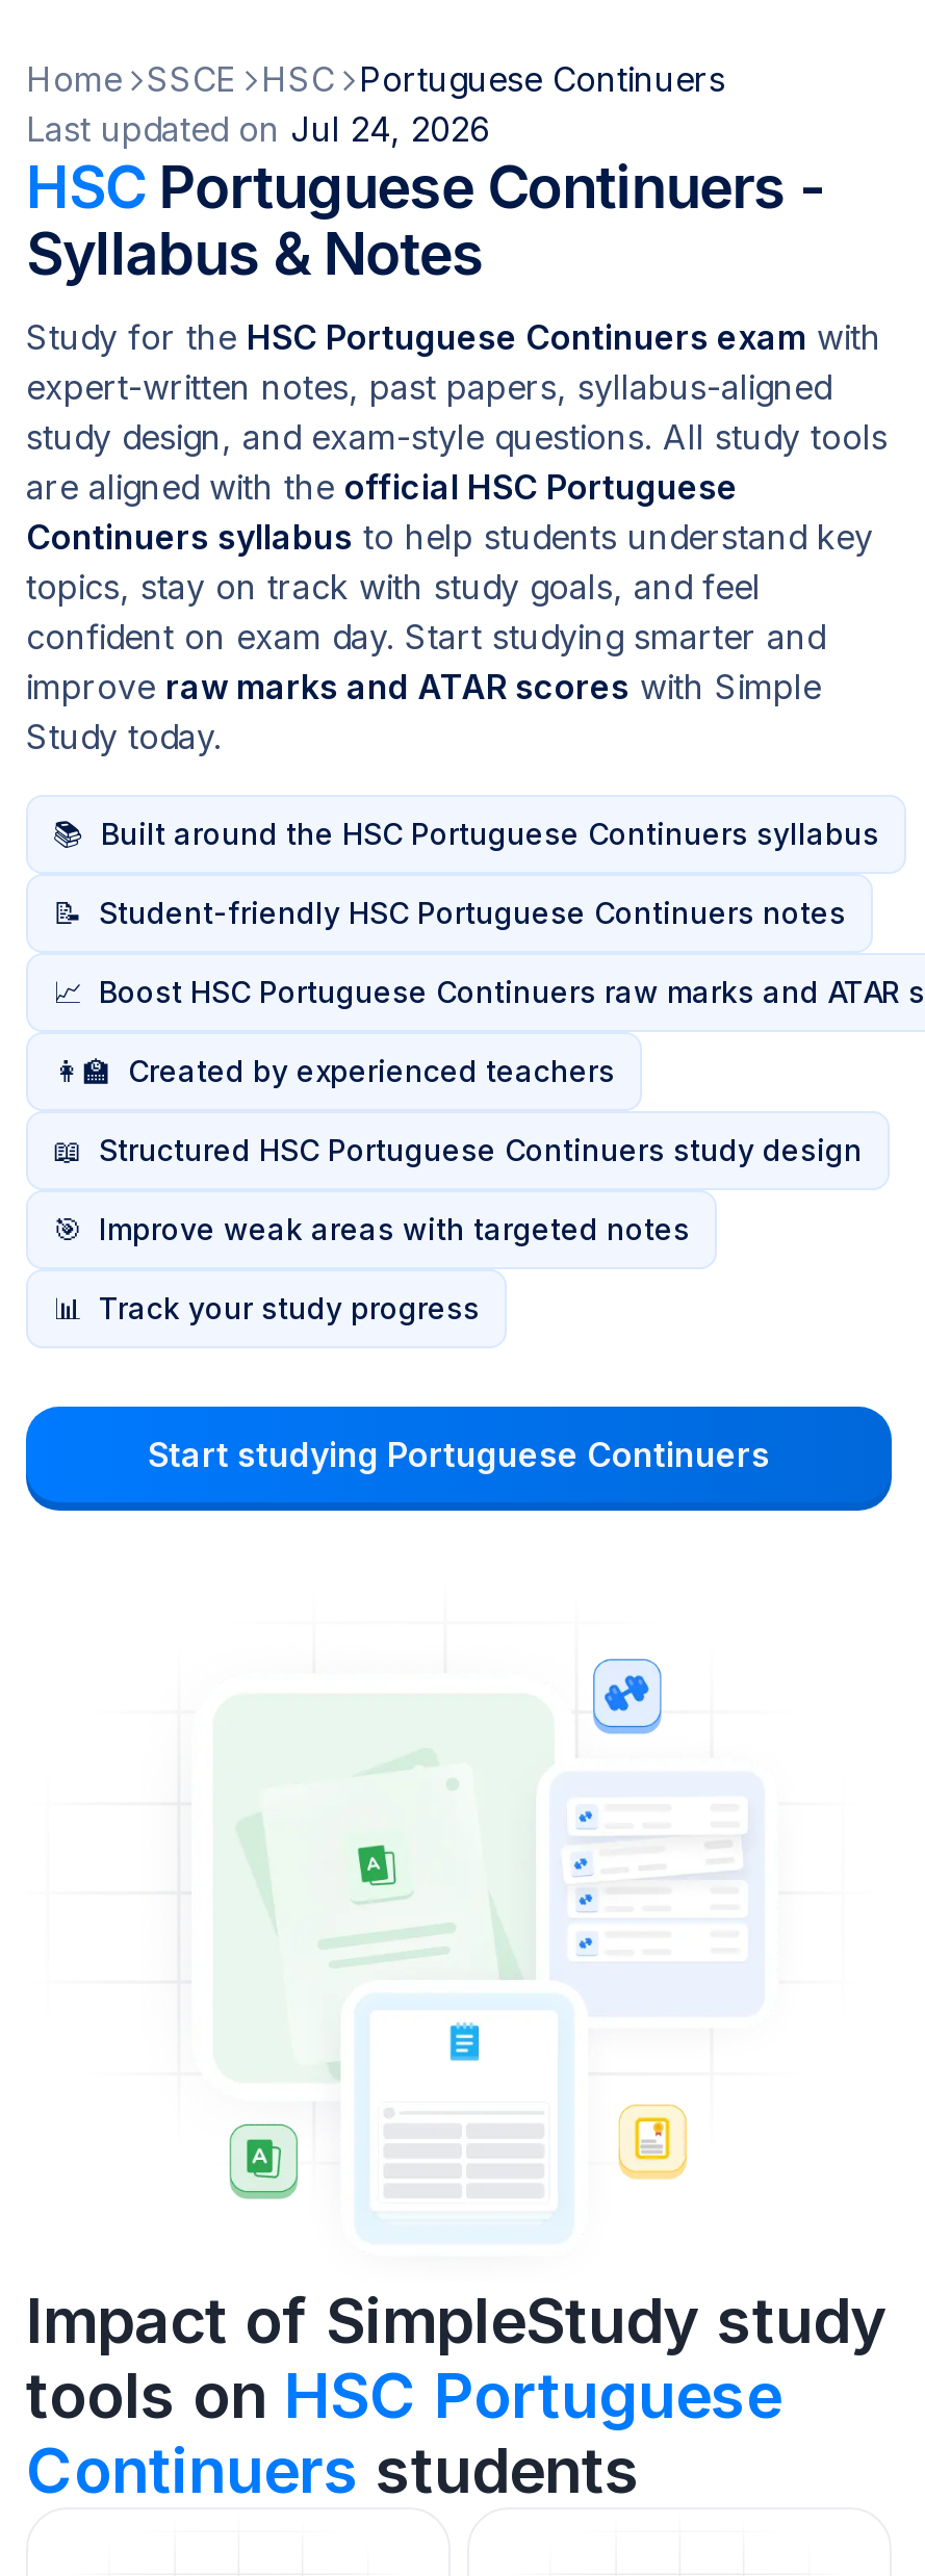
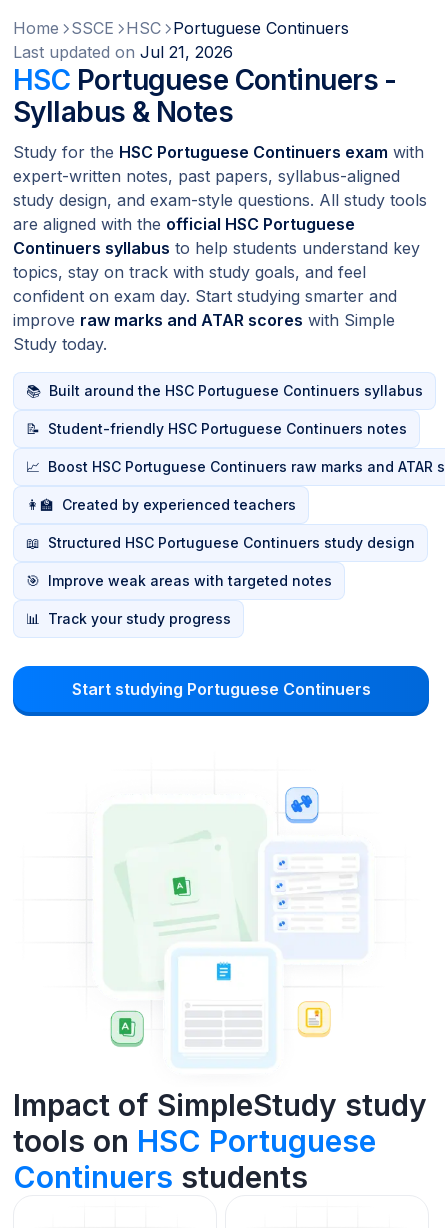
[26,108,490,150] Last updated on Jul 24, 2026 -> [13,42,233,62] Last updated on Jul 21, 2026

